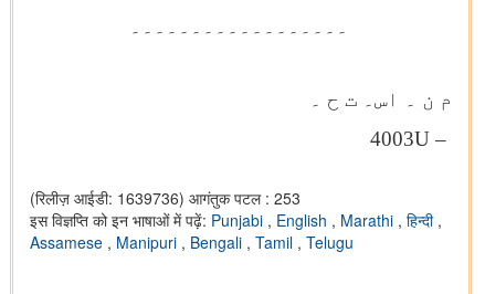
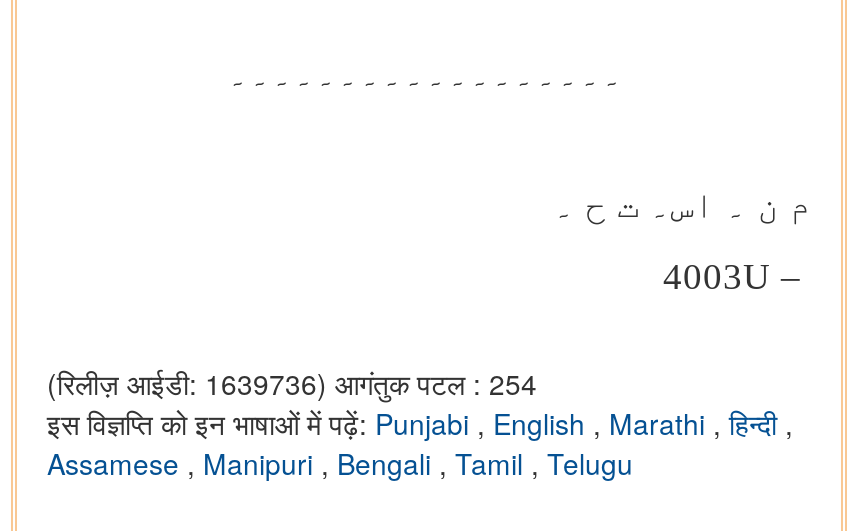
[30,186,301,209] (रिलीज़ आईडी: 1639736) आगंतुक पटल : 253 -> [47,362,537,402] (रिलीज़ आईडी: 1639736) आगंतुक पटल : 254

